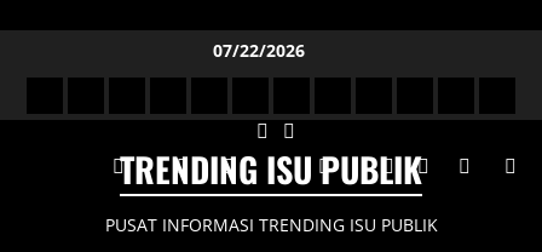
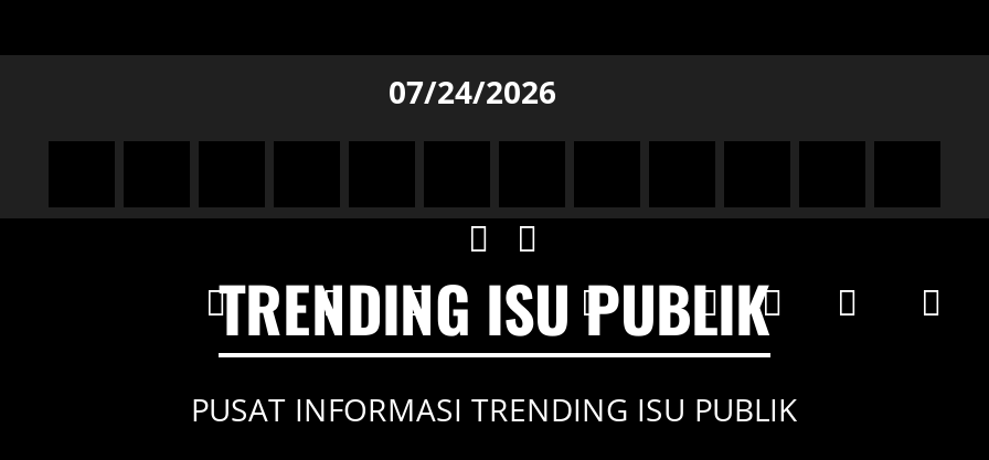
[213,39,305,62] 07/22/2026 -> [389,71,556,113] 07/24/2026

